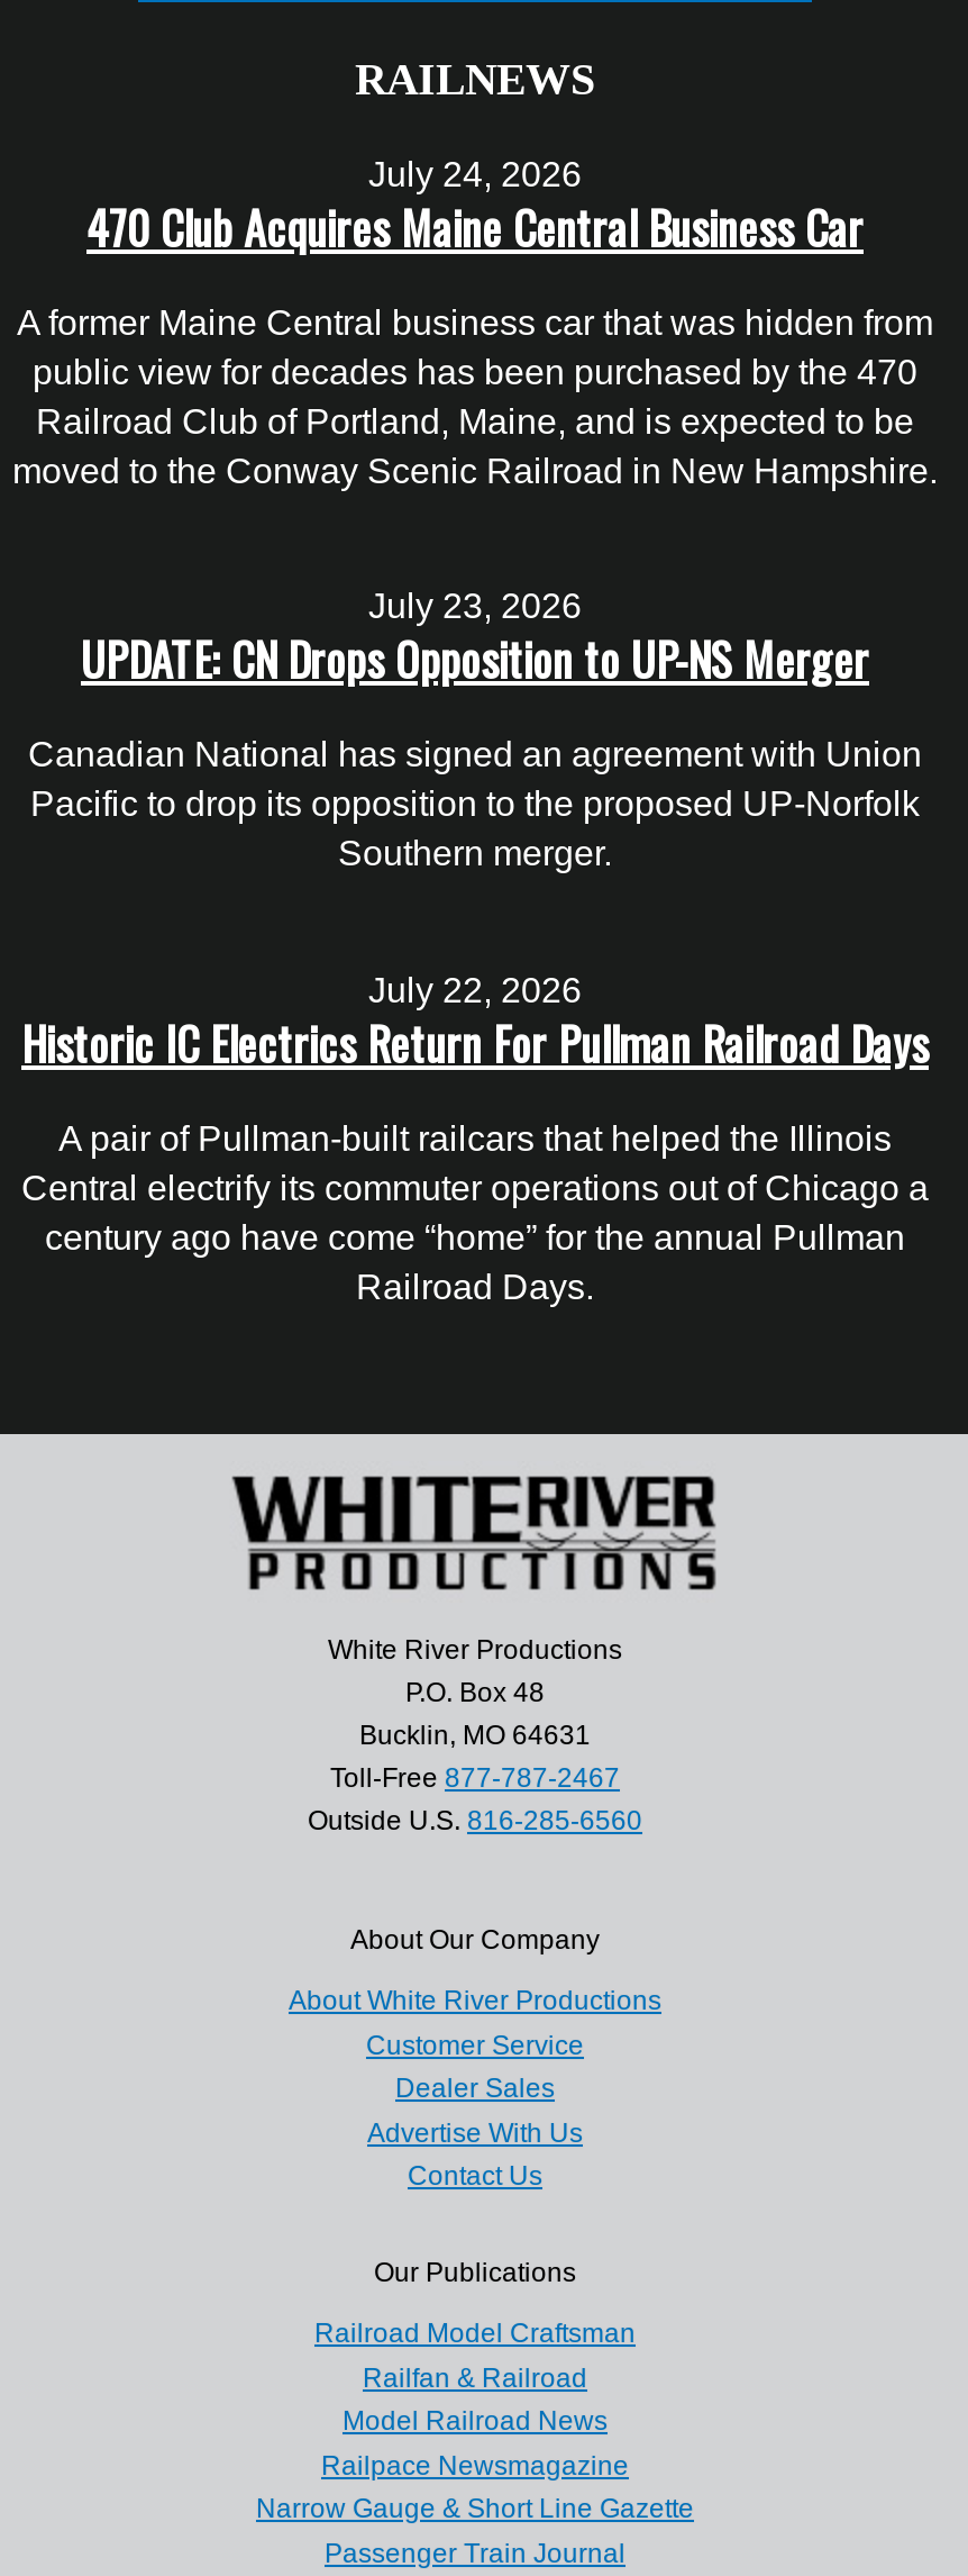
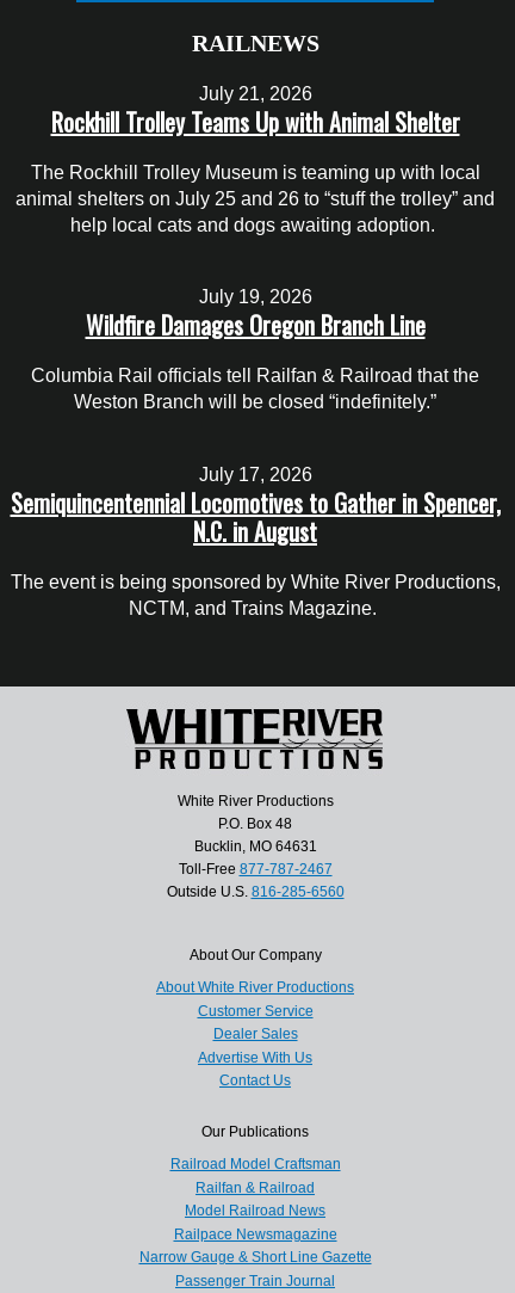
[86,155,864,260] July 24, 2026 | 470 Club Acquires Maine Central Business Car -> [51,83,460,139] July 21, 2026 | Rockhill Trolley Teams Up with Animal Shelter
[12,303,938,490] A former Maine Central business car that was hidden from | public view for decades has been purchased by the 470 | Railroad Club of Portland, Maine, and is expected to be | moved to the Conway Scenic Railroad in New Hampshire. -> [15,162,495,235] The Rockhill Trolley Museum is teaming up with local | animal shelters on July 25 and 26 to “stuff the trolley” and | help local cats and dogs awaiting adoption.
[81,587,869,693] July 23, 2026 | UPDATE: CN Drops Opposition to UP-NS Merger -> [85,287,425,343] July 19, 2026 | Wildfire Damages Oregon Branch Line
[28,735,922,873] Canadian National has signed an agreement with Union | Pacific to drop its opposition to the proposed UP-Norfolk | Southern merger. -> [31,366,479,412] Columbia Rail officials tell Railfan & Railroad that the | Weston Branch will be closed “indefinitely.”
[21,970,929,1076] July 22, 2026 | Historic IC Electrics Return For Pullman Railroad Days -> [10,464,500,549] July 17, 2026 | Semiquincentennial Locomotives to Gather in Spencer, | N.C. in August
[21,1119,929,1305] A pair of Pullman-built railcars that helped the Illinois | Central electrify its commuter operations out of Chicago a | century ago have come “home” for the annual Pullman | Railroad Days. -> [10,571,500,618] The event is being sponsored by White River Productions, | NCTM, and Trains Magazine.

